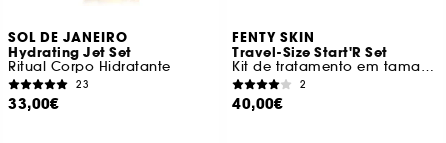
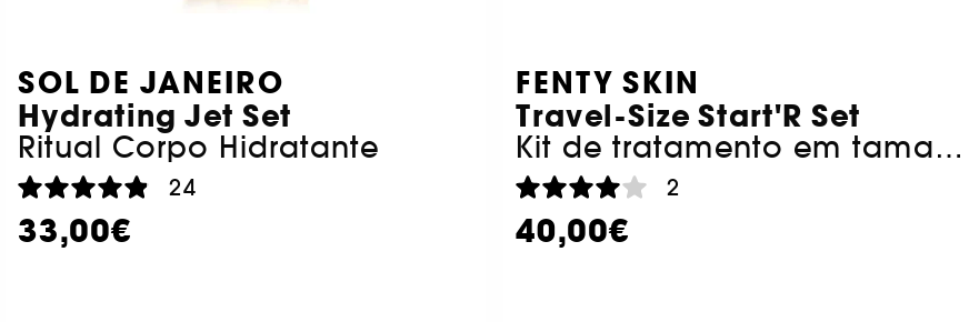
[76,77,89,90] 23 -> [169,172,198,201] 24

